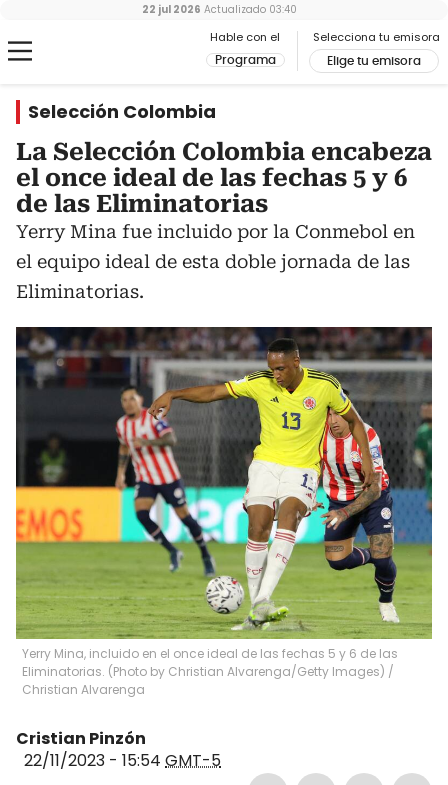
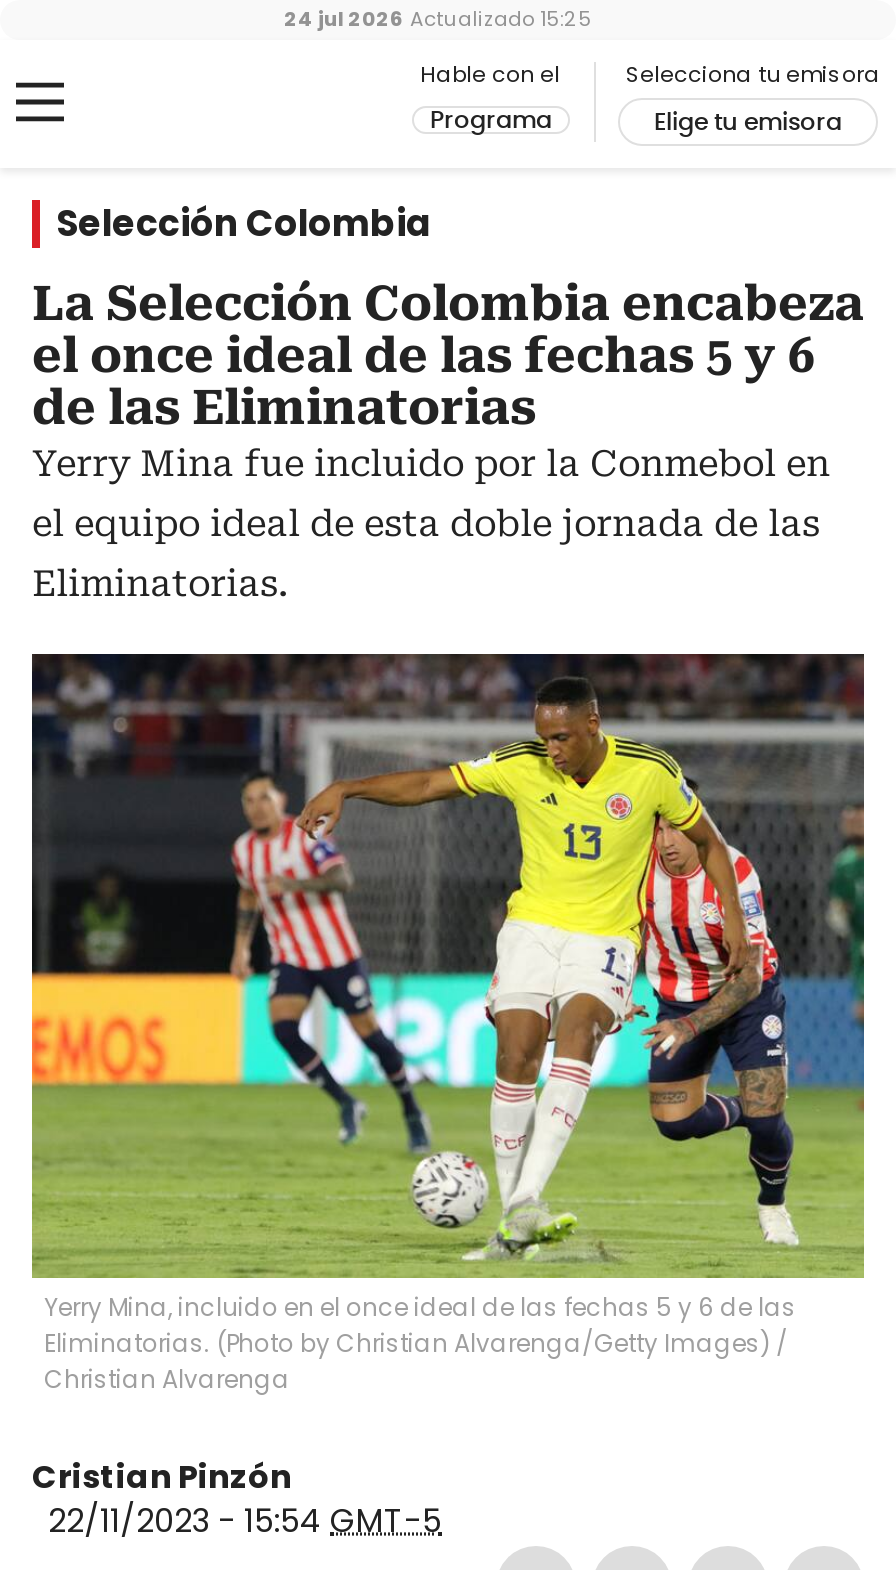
[141,2,296,17] 22 jul 2026 Actualizado 03:40 -> [284,4,592,34] 24 jul 2026 Actualizado 15:25

